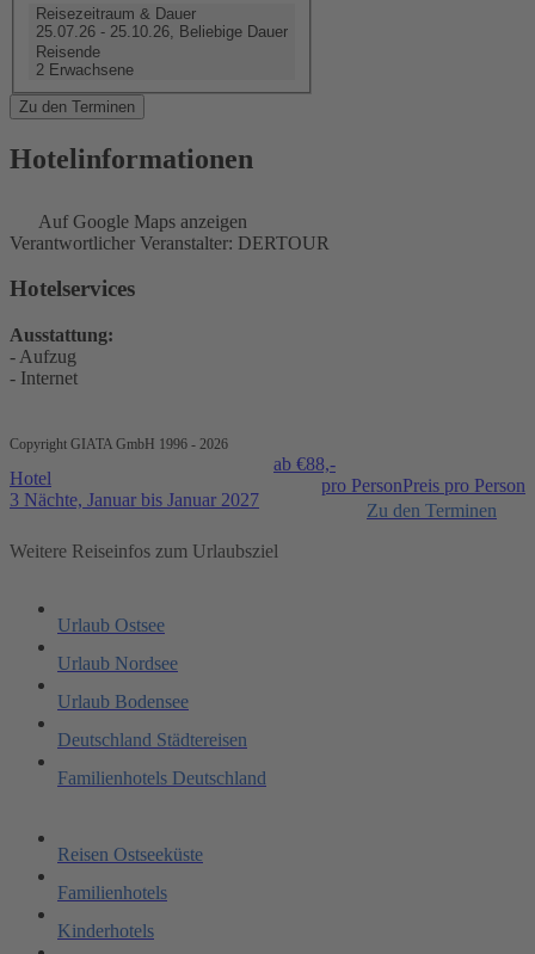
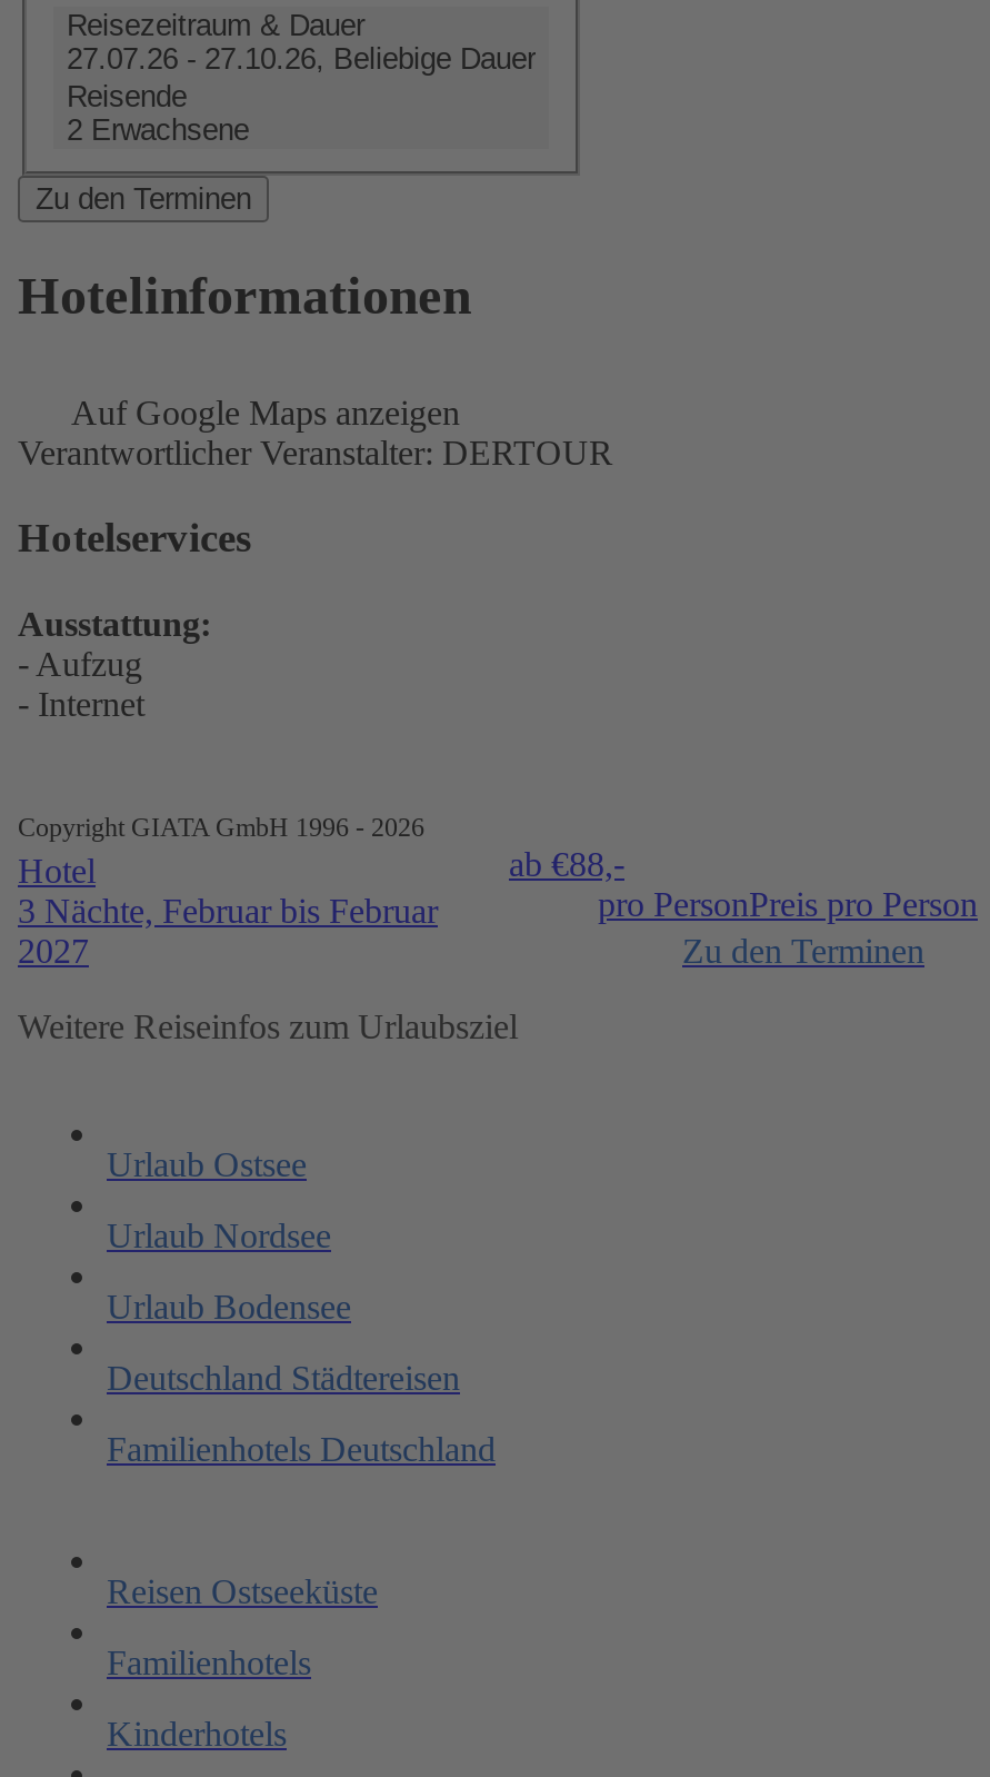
[36,22,288,40] 25.07.26 - 25.10.26, Beliebige Dauer -> [67,42,536,75] 27.07.26 - 27.10.26, Beliebige Dauer
[10,490,259,510] 3 Nächte, Januar bis Januar 2027 -> [18,892,438,970] 3 Nächte, Februar bis Februar | 2027

